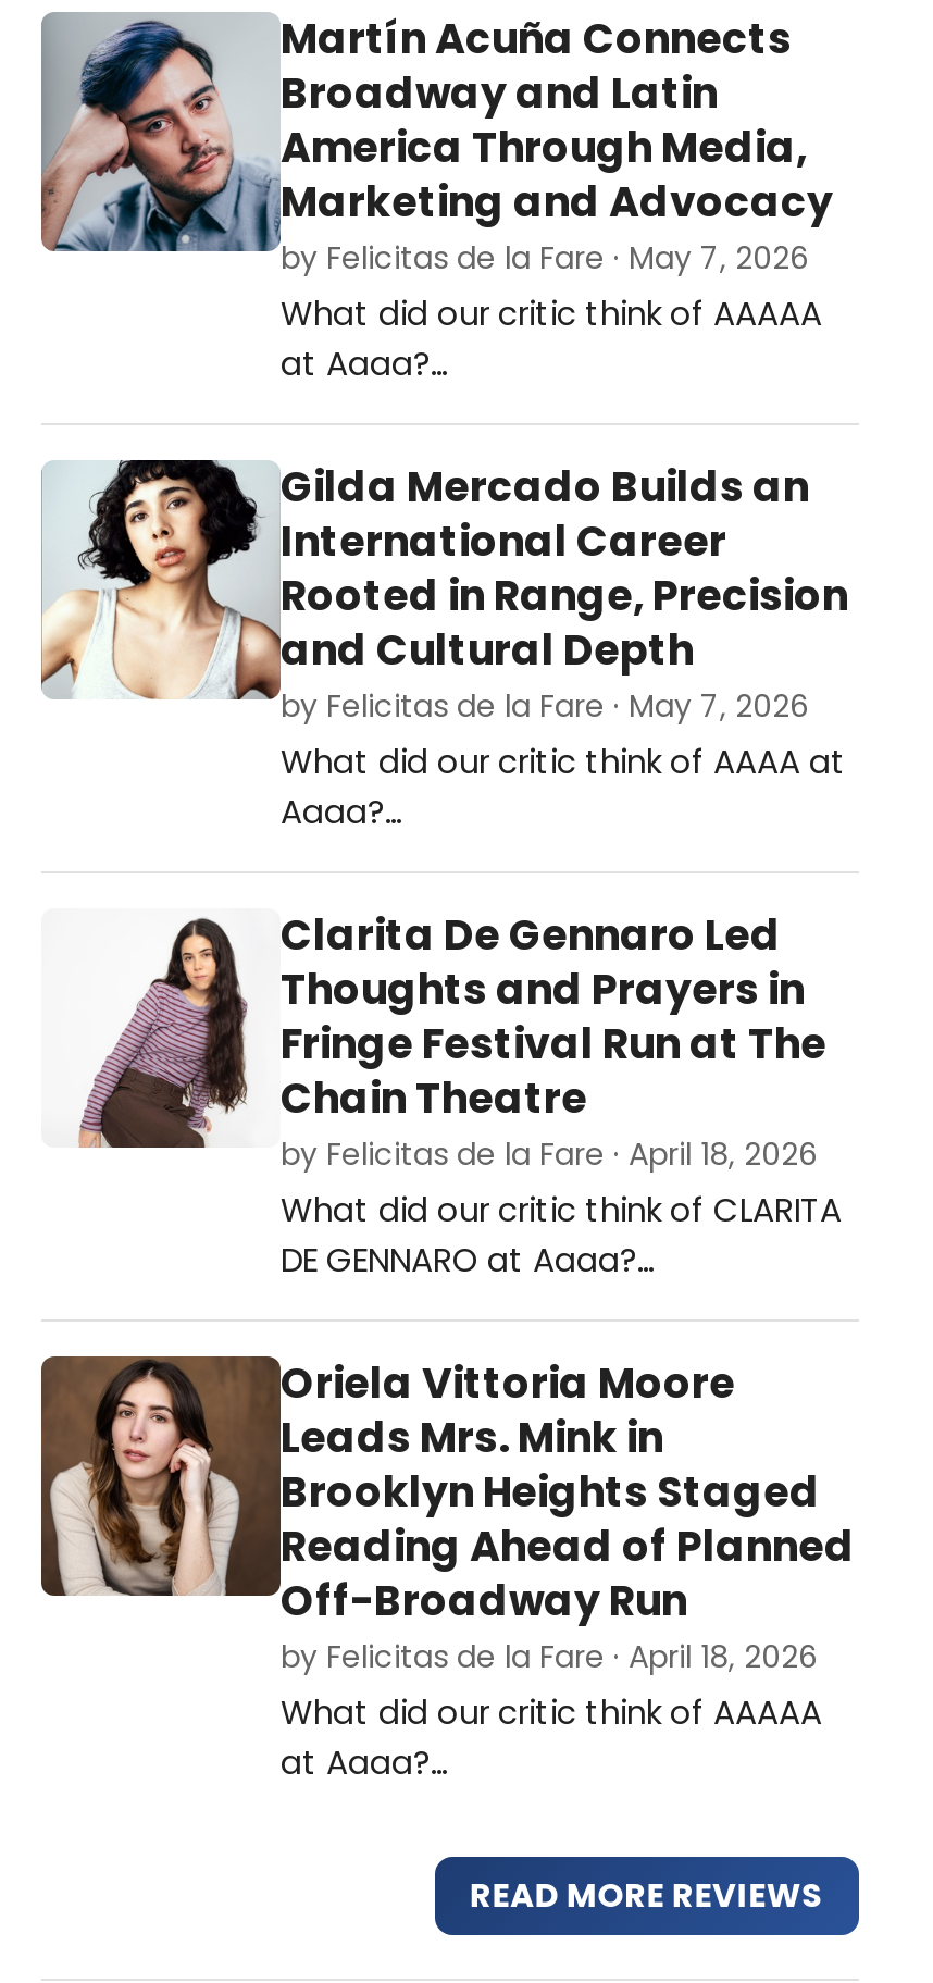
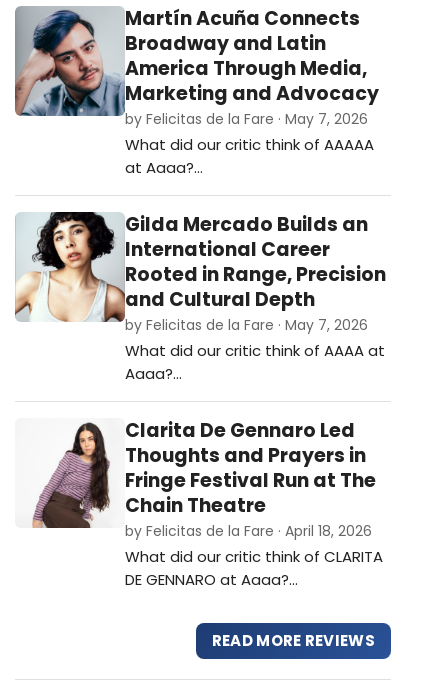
[39,1354,855,1785] [image] | Oriela Vittoria Moore | Leads Mrs. Mink in | Brooklyn Heights Staged | Reading Ahead of Planned | Off-Broadway Run | by Felicitas de la Fare · April 18, 2026 | What did our critic think of AAAAA | at Aaaa?… -> none

